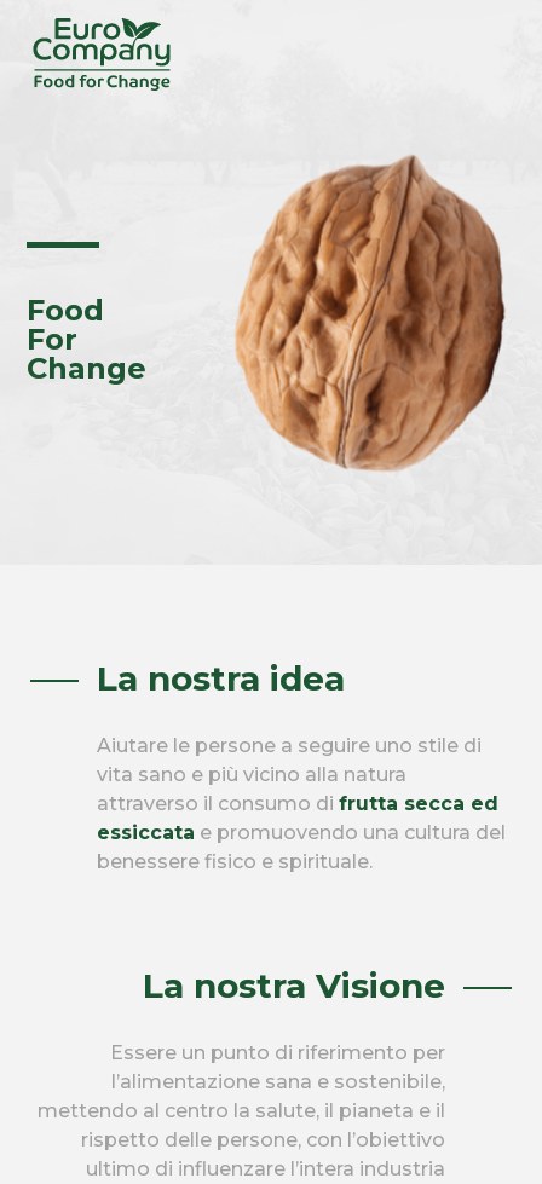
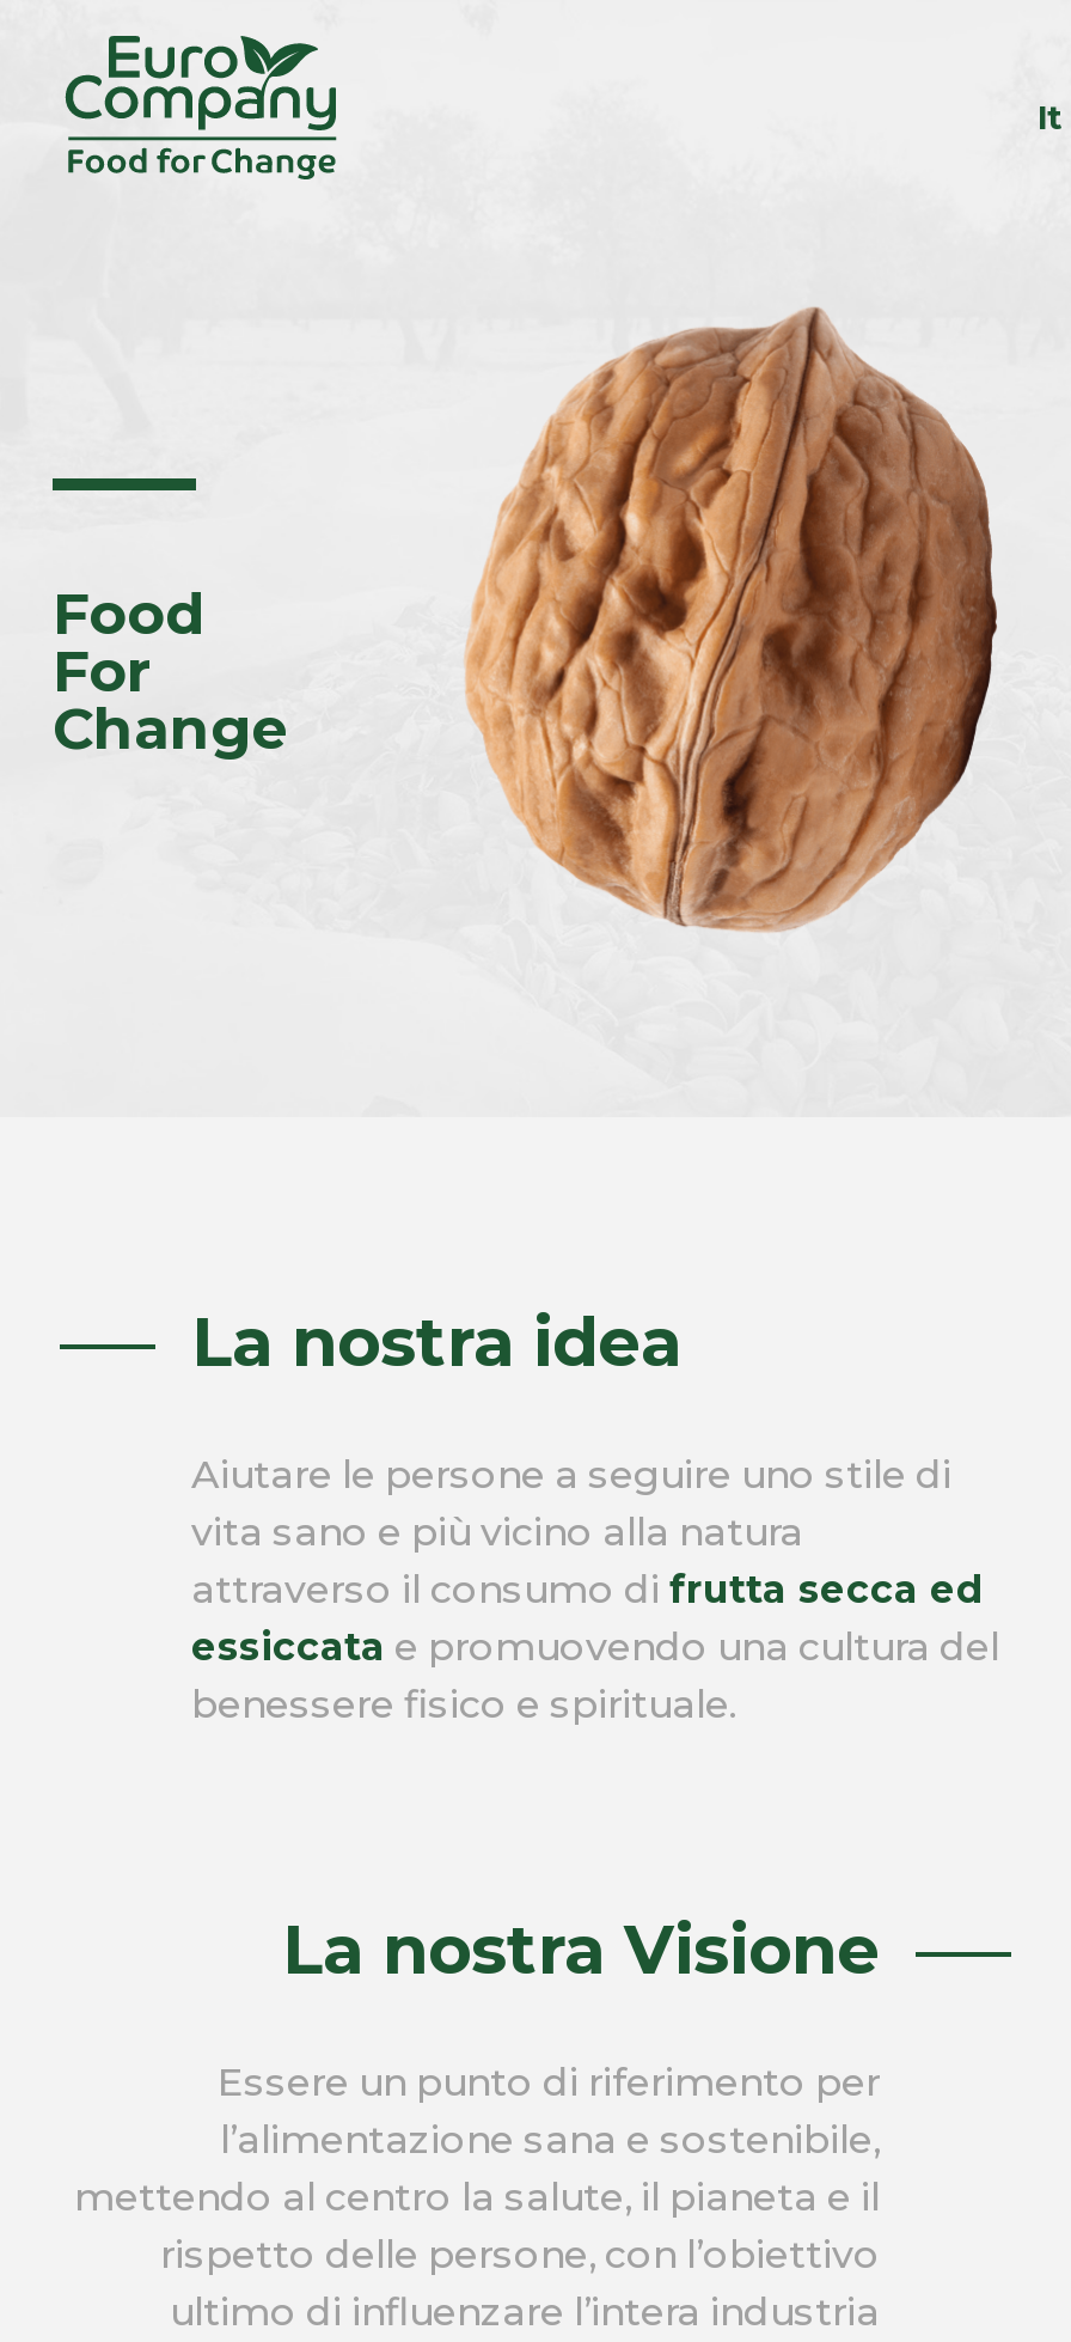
none -> [1038,94,1064,138] It

